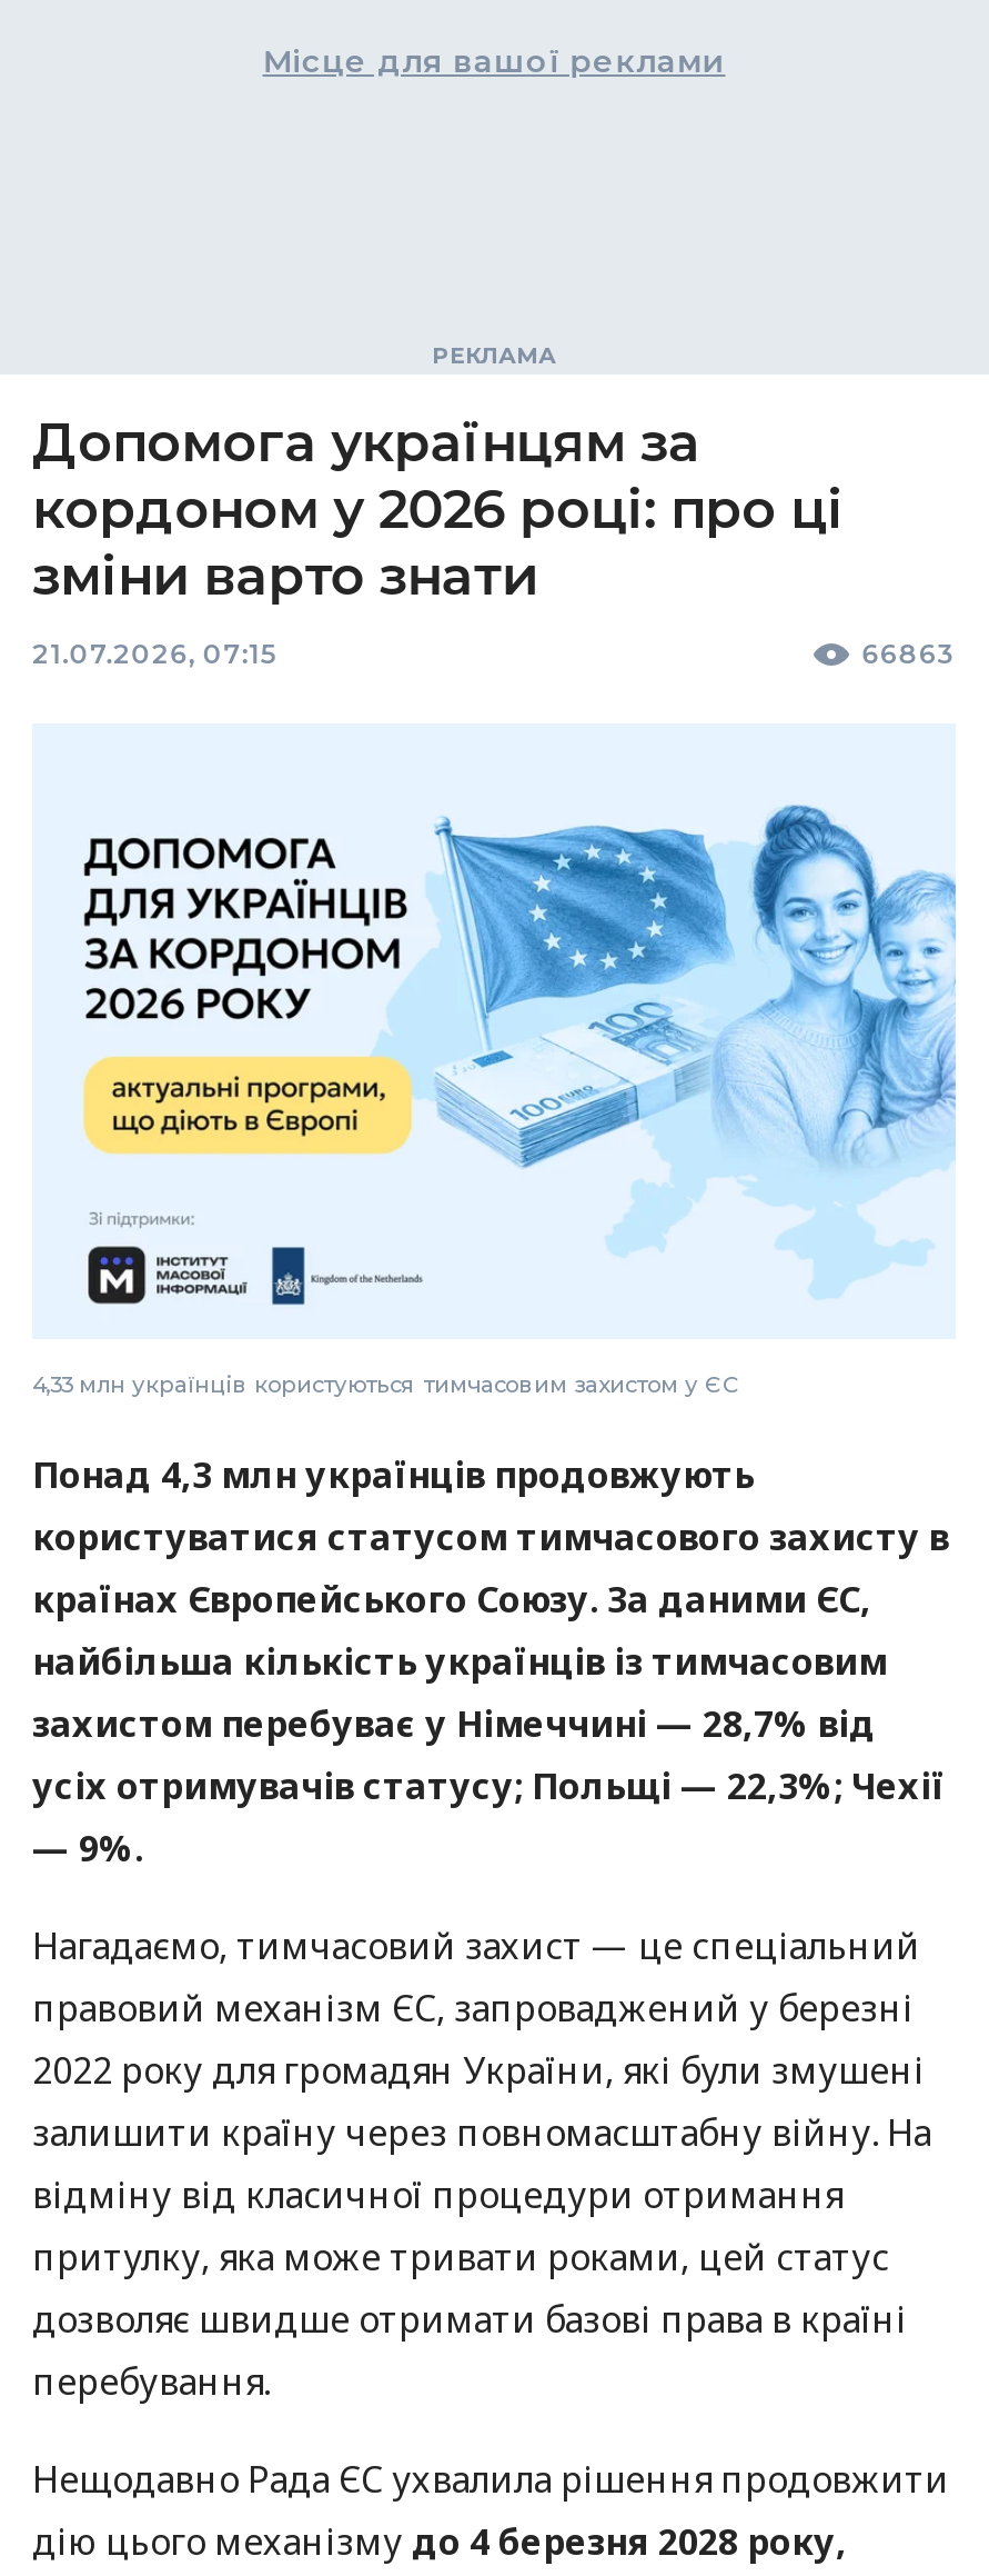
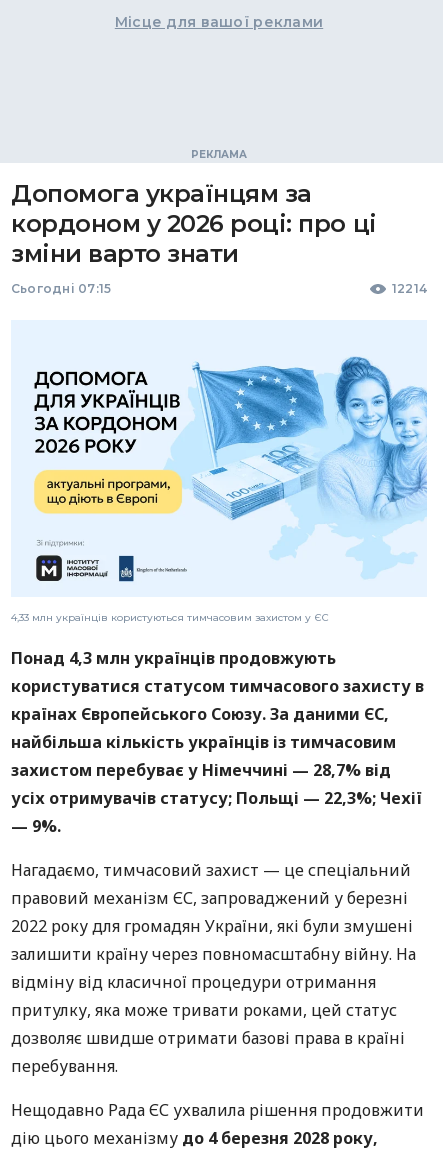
[32,637,956,670] 21.07.2026, 07:15 | 66863 -> [11,281,427,296] Сьогодні 07:15 | 12214

